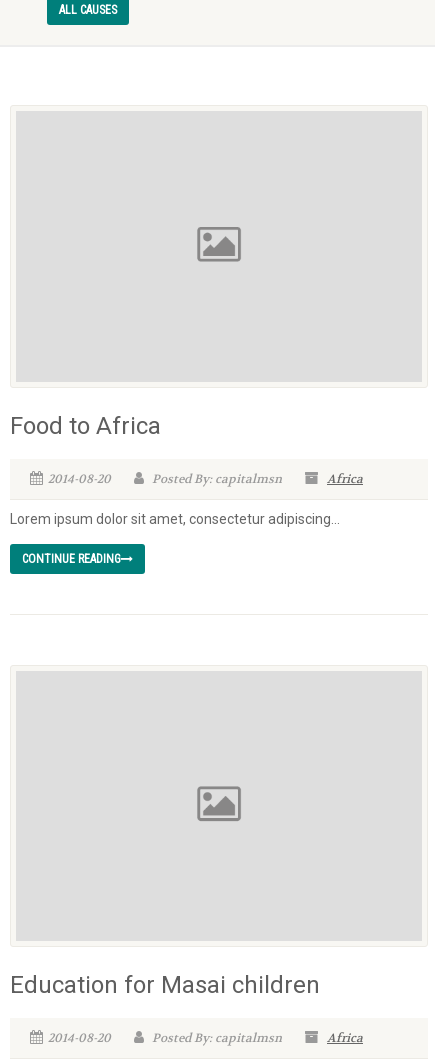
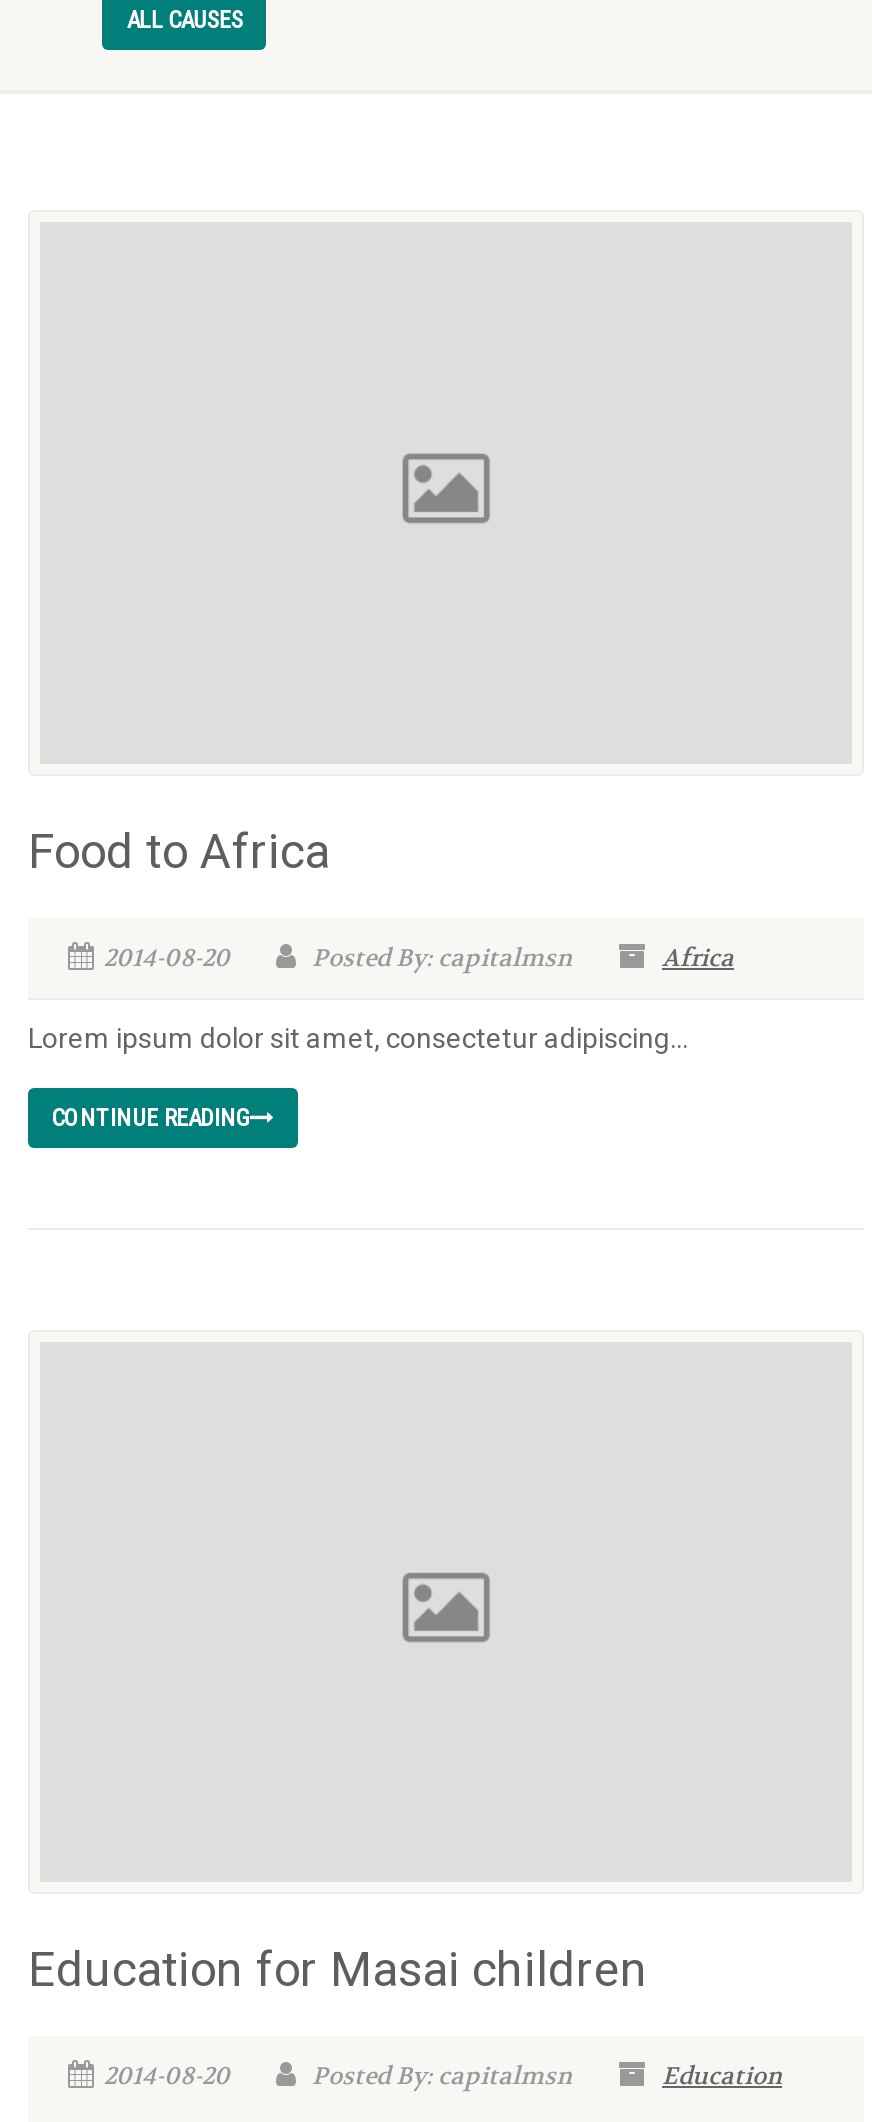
[327,1030,363,1046] Africa -> [662,2061,782,2093] Education

